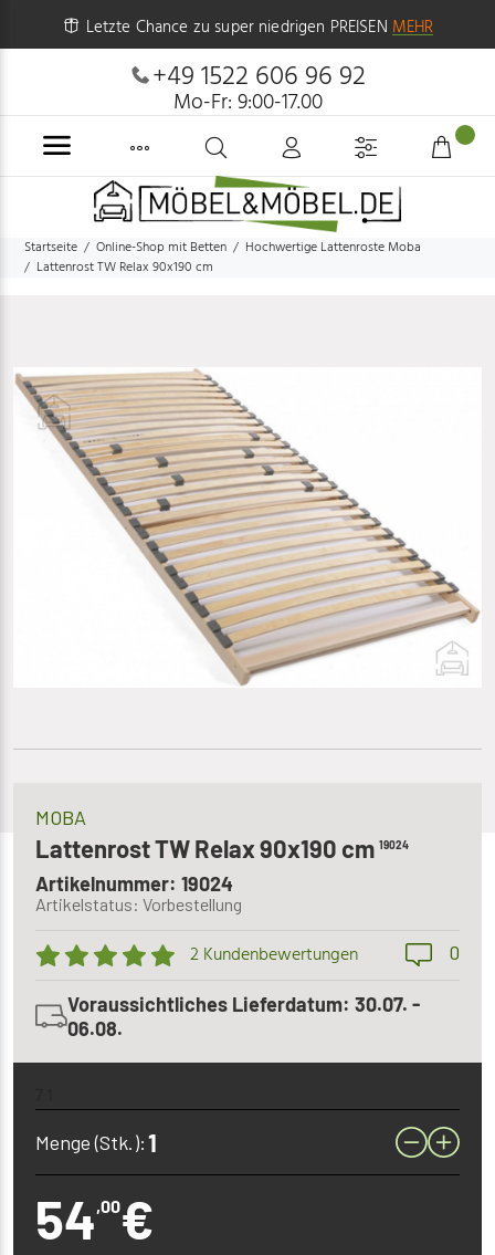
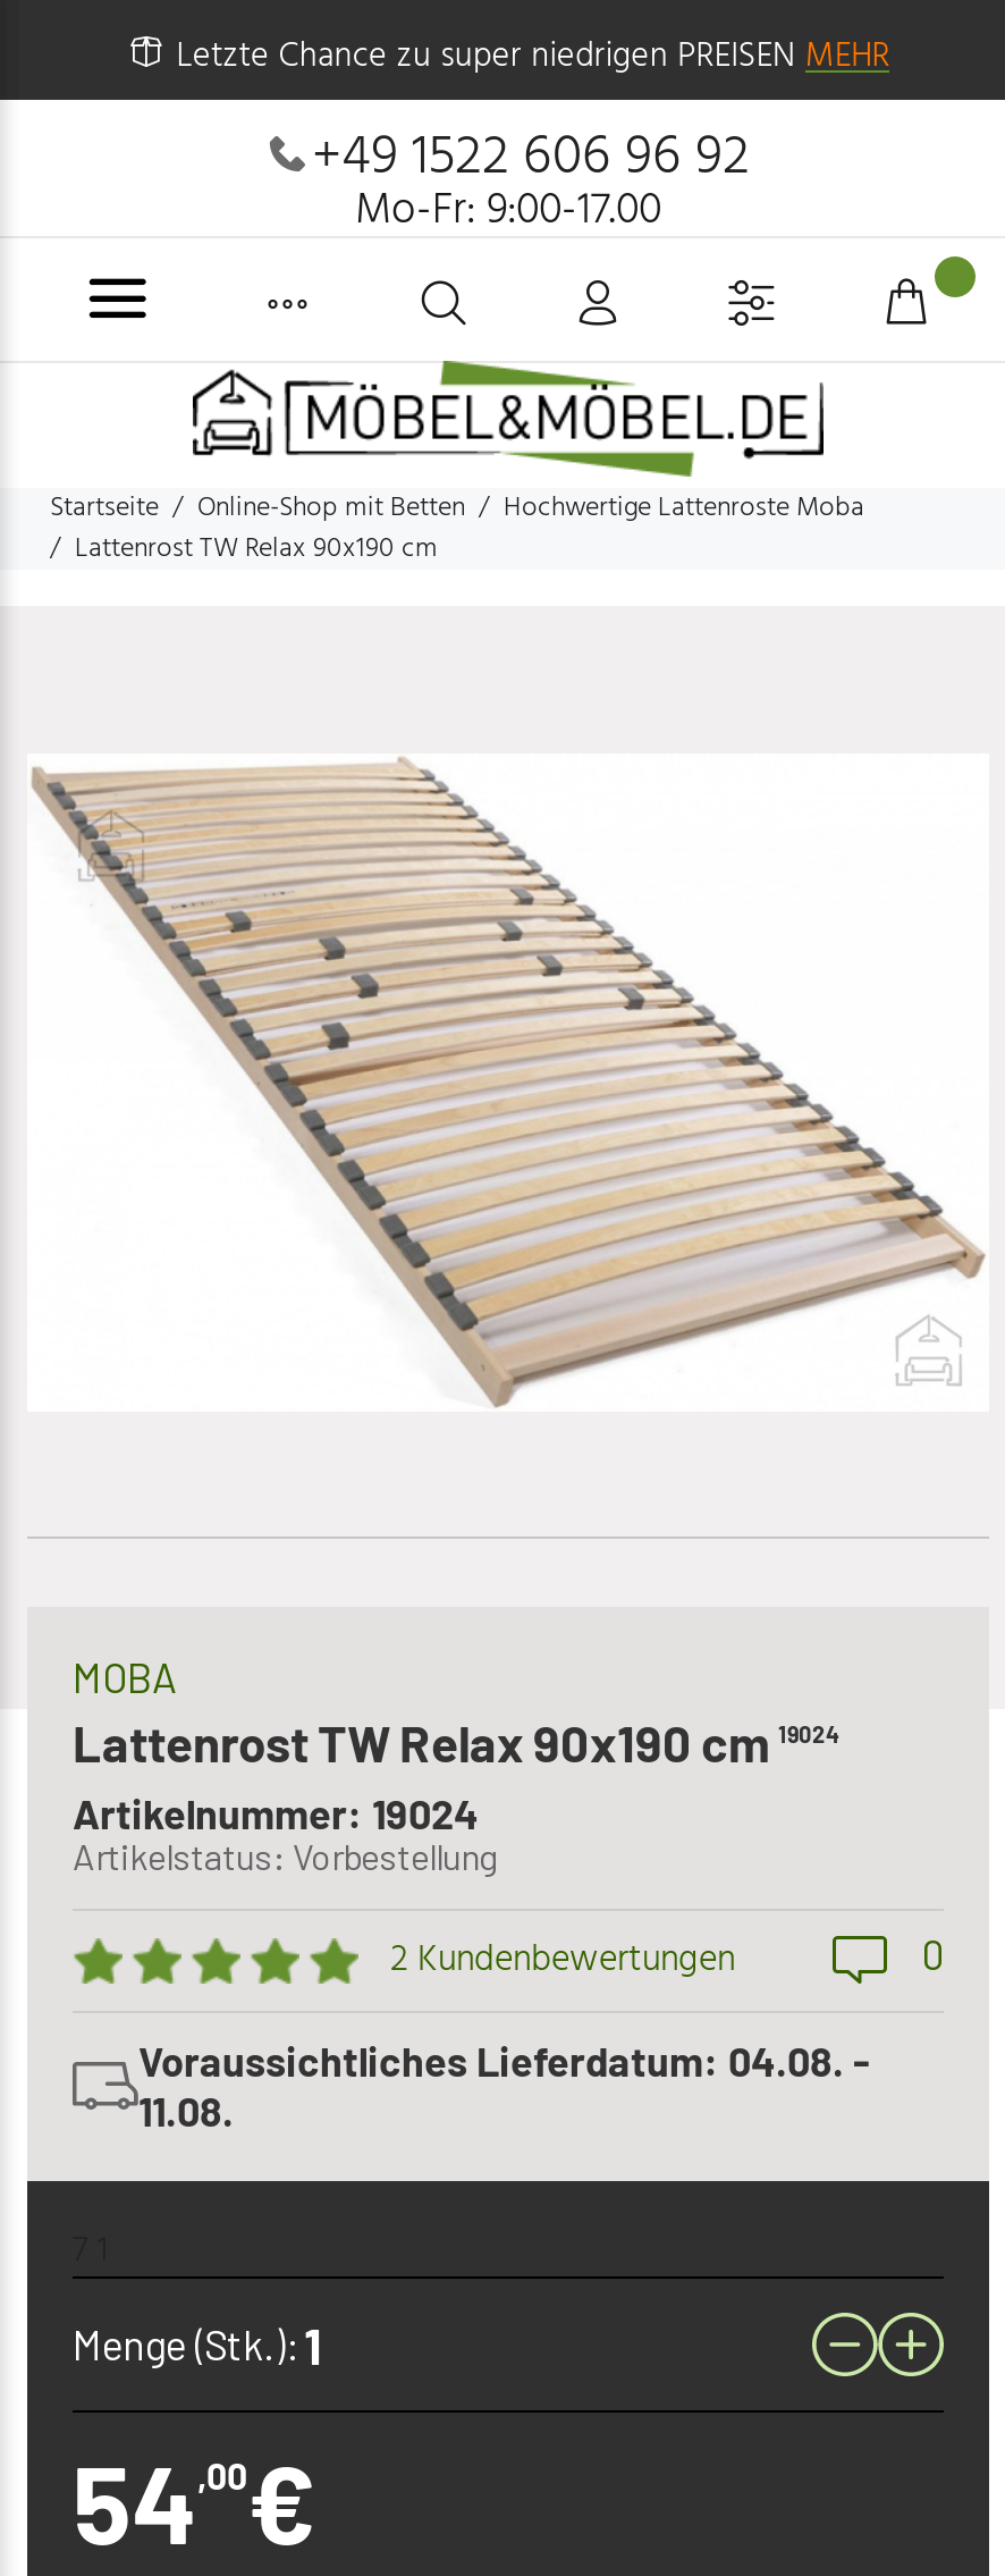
[67,992,420,1016] Voraussichtliches Lieferdatum: 30.07. - -> [138,2037,869,2086] Voraussichtliches Lieferdatum: 04.08. -
[67,1016,123,1041] 06.08. -> [138,2086,234,2136] 11.08.

